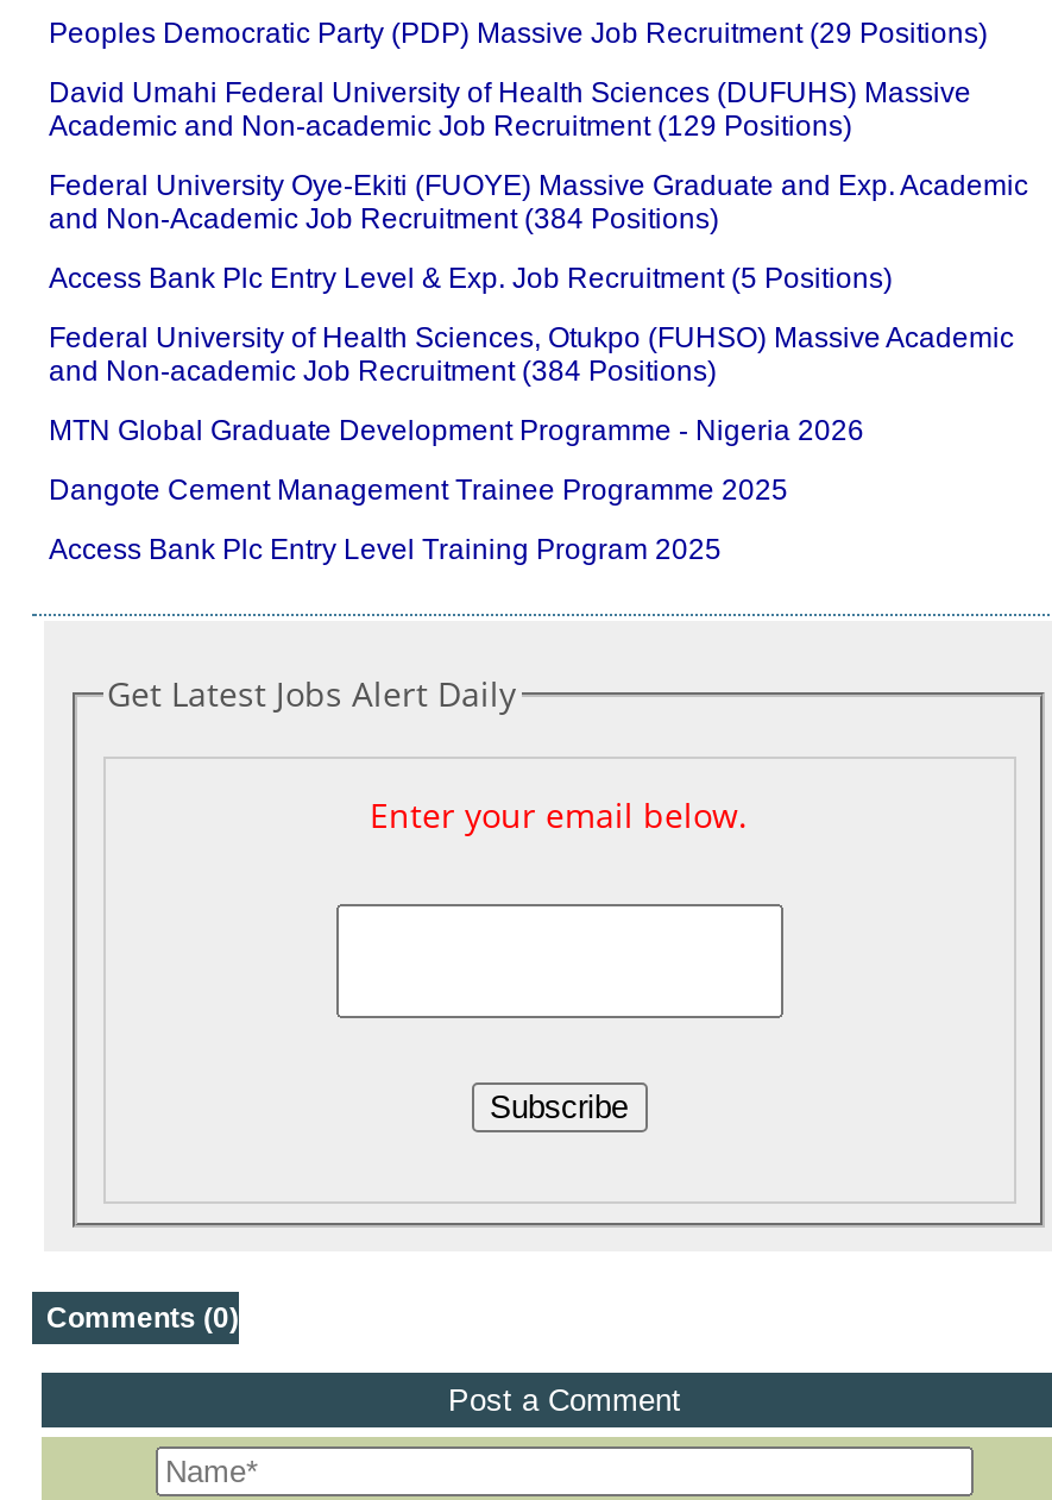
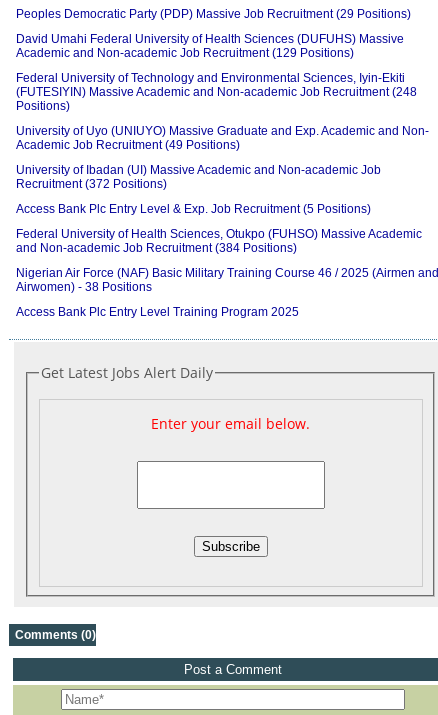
[49,168,1028,235] Federal University Oye-Ekiti (FUOYE) Massive Graduate and Exp. Academic | and Non-Academic Job Recruitment (384 Positions) -> [16,71,429,191] Federal University of Technology and Environmental Sciences, Iyin-Ekiti | (FUTESIYIN) Massive Academic and Non-academic Job Recruitment (248 | Positions) | University of Uyo (UNIUYO) Massive Graduate and Exp. Academic and Non- | Academic Job Recruitment (49 Positions) | University of Ibadan (UI) Massive Academic and Non-academic Job | Recruitment (372 Positions)
[49,413,864,506] MTN Global Graduate Development Programme - Nigeria 2026 | Dangote Cement Management Trainee Programme 2025 -> [16,266,438,294] Nigerian Air Force (NAF) Basic Military Training Course 46 / 2025 (Airmen and | Airwomen) - 38 Positions

